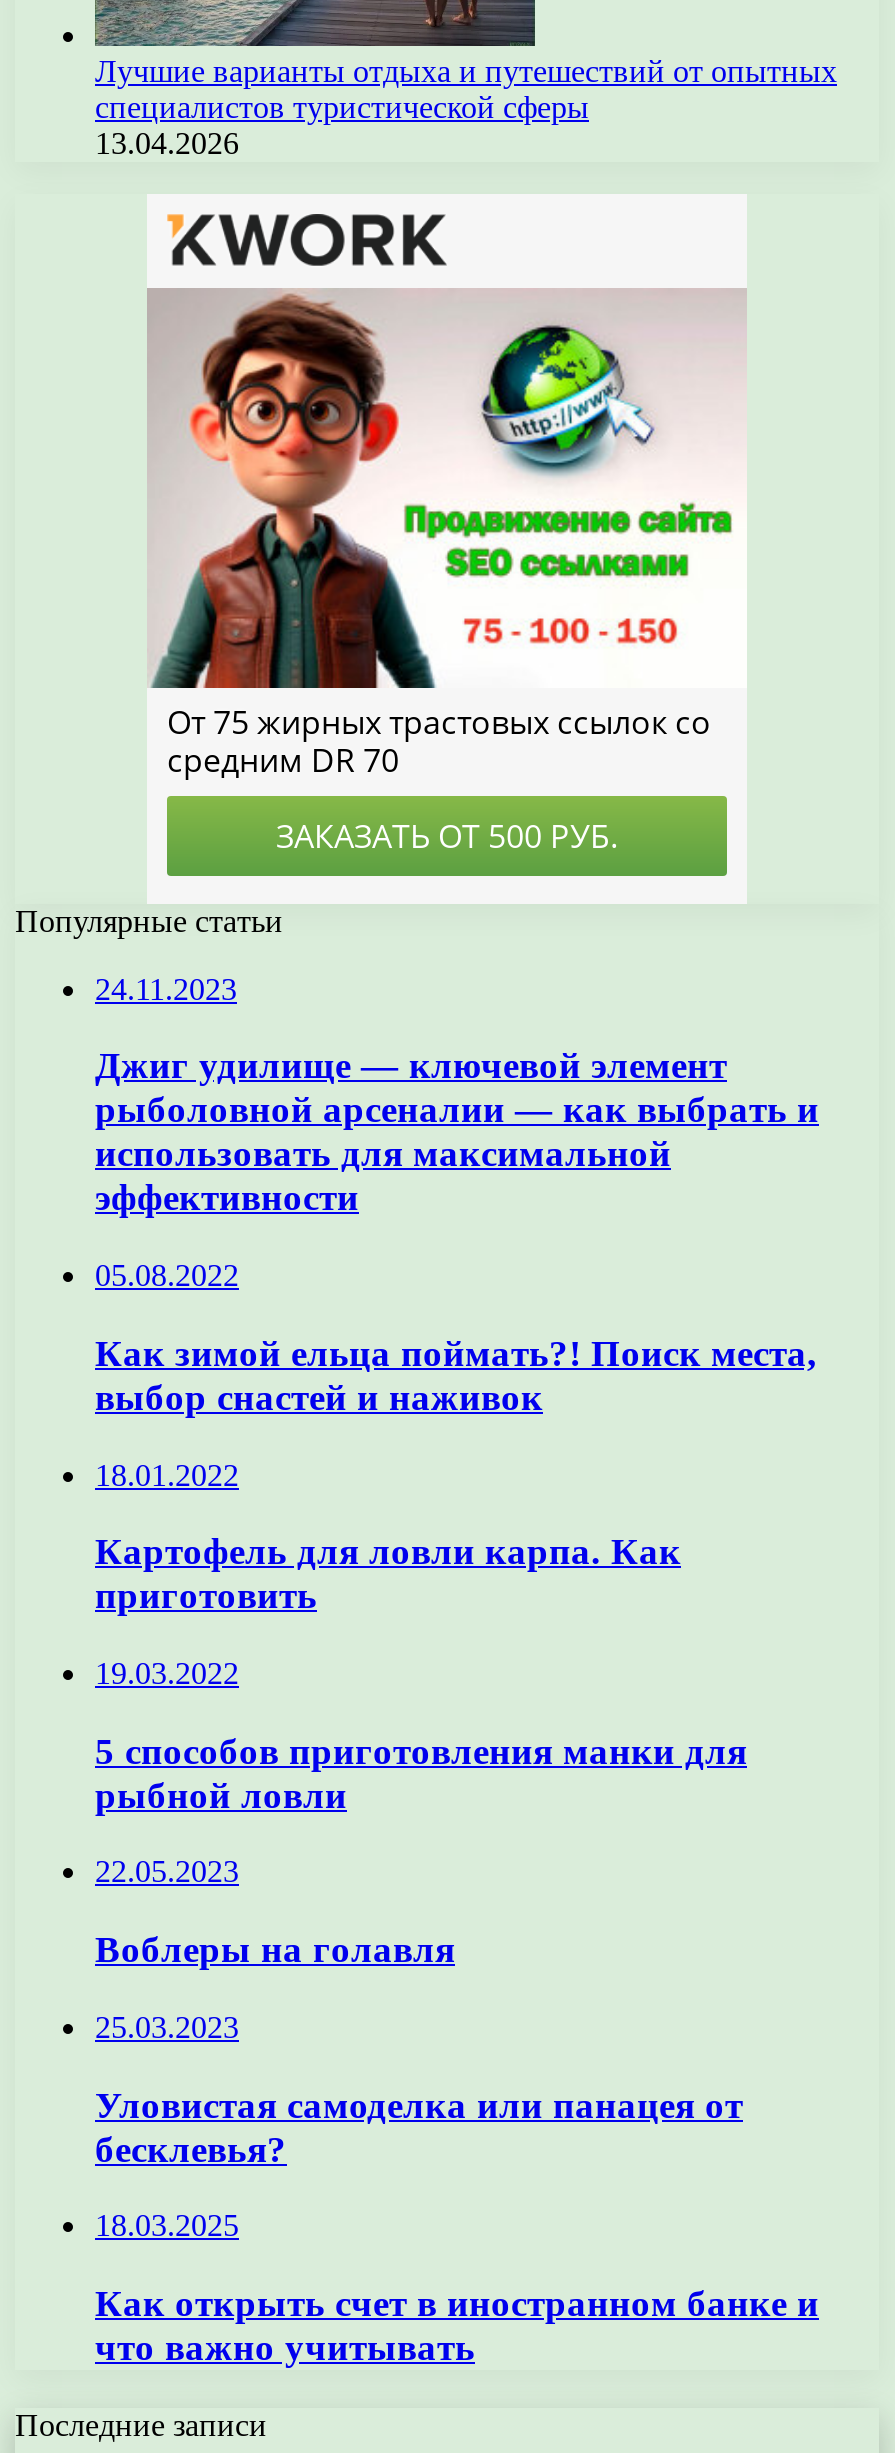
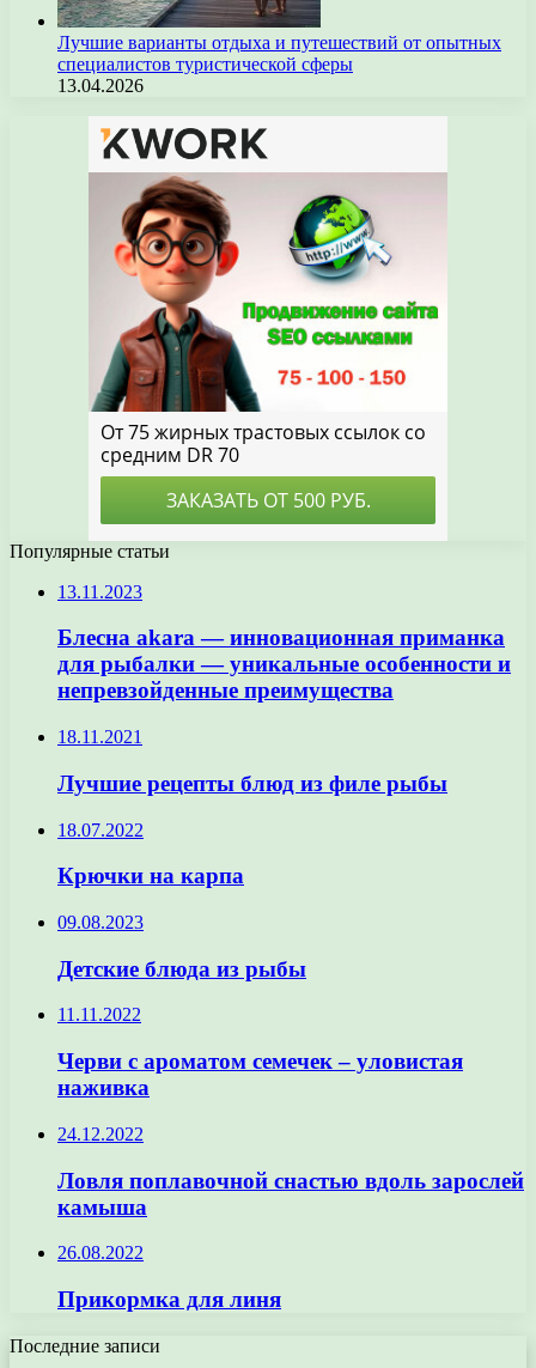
[95,971,237,1005] 24.11.2023 -> [57,581,142,602] 13.11.2023
[95,1045,819,1219] Джиг удилище — ключевой элемент | рыболовной арсеналии — как выбрать и | использовать для максимальной | эффективности -> [57,625,511,703] Блесна akara — инновационная приманка | для рыбалки — уникальные особенности и | непревзойденные преимущества
[95,1258,239,1292] 05.08.2022 -> [57,727,142,747] 18.11.2021
[95,1332,817,1418] Как зимой ельца поймать?! Поиск места, | выбор снастей и наживок -> [57,771,447,796] Лучшие рецепты блюд из филе рыбы
[95,1457,239,1491] 18.01.2022 -> [57,819,144,840] 18.07.2022
[95,1531,681,1617] Картофель для ловли карпа. Как | приготовить -> [57,863,244,888] Крючки на карпа
[95,1656,239,1690] 19.03.2022 -> [57,912,144,932] 09.08.2023
[95,1729,747,1815] 5 способов приготовления манки для | рыбной ловли -> [57,956,306,981] Детские блюда из рыбы
[95,1855,239,1889] 22.05.2023 -> [57,1005,141,1025] 11.11.2022
[95,1928,455,1970] Воблеры на голавля -> [57,1049,463,1100] Черви с ароматом семечек – уловистая | наживка
[95,2010,239,2044] 25.03.2023 -> [57,1124,144,1144] 24.12.2022
[95,2083,743,2169] Уловистая самоделка или панацея от | бесклевья? -> [57,1168,524,1219] Ловля поплавочной снастью вдоль зарослей | камыша
[95,2209,239,2243] 18.03.2025 -> [57,1243,144,1263] 26.08.2022
[95,2282,819,2368] Как открыть счет в иностранном банке и | что важно учитывать -> [57,1287,281,1312] Прикормка для линя

